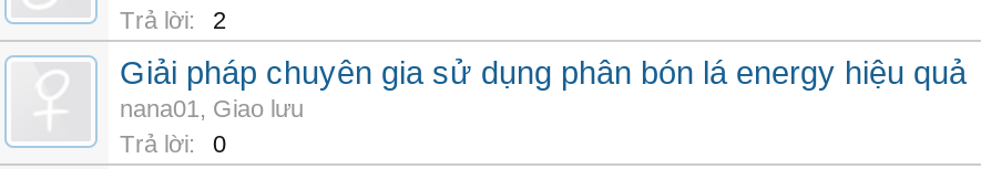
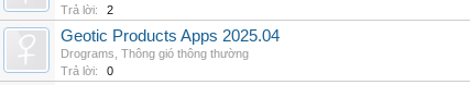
[120,55,967,122] Giải pháp chuyên gia sử dụng phân bón lá energy hiệu quả | nana01, Giao lưu -> [61,27,280,60] Geotic Products Apps 2025.04 | Drograms, Thông gió thông thường

